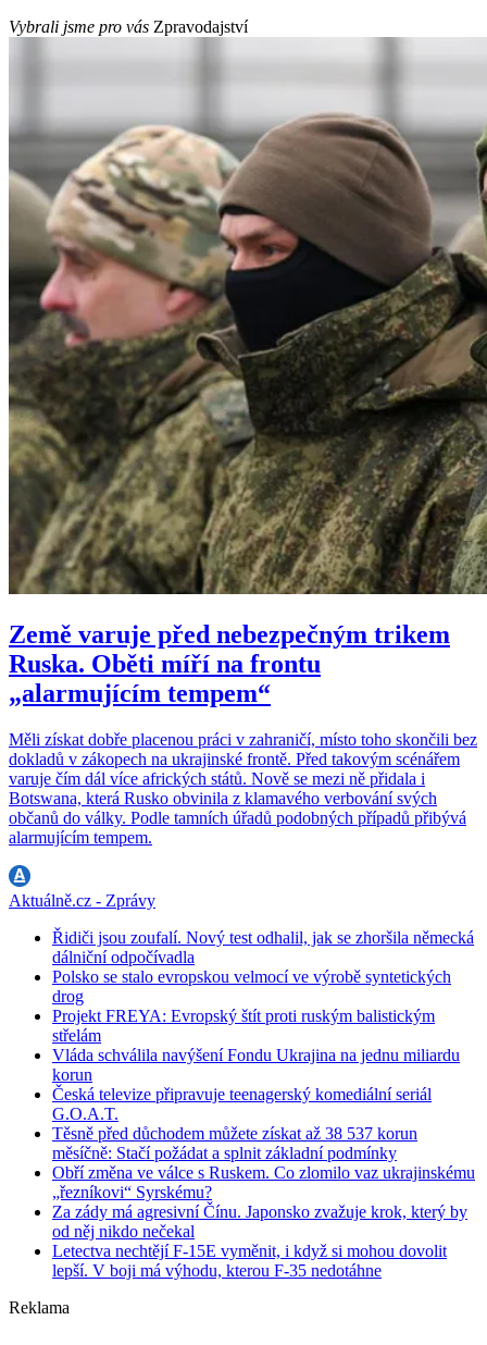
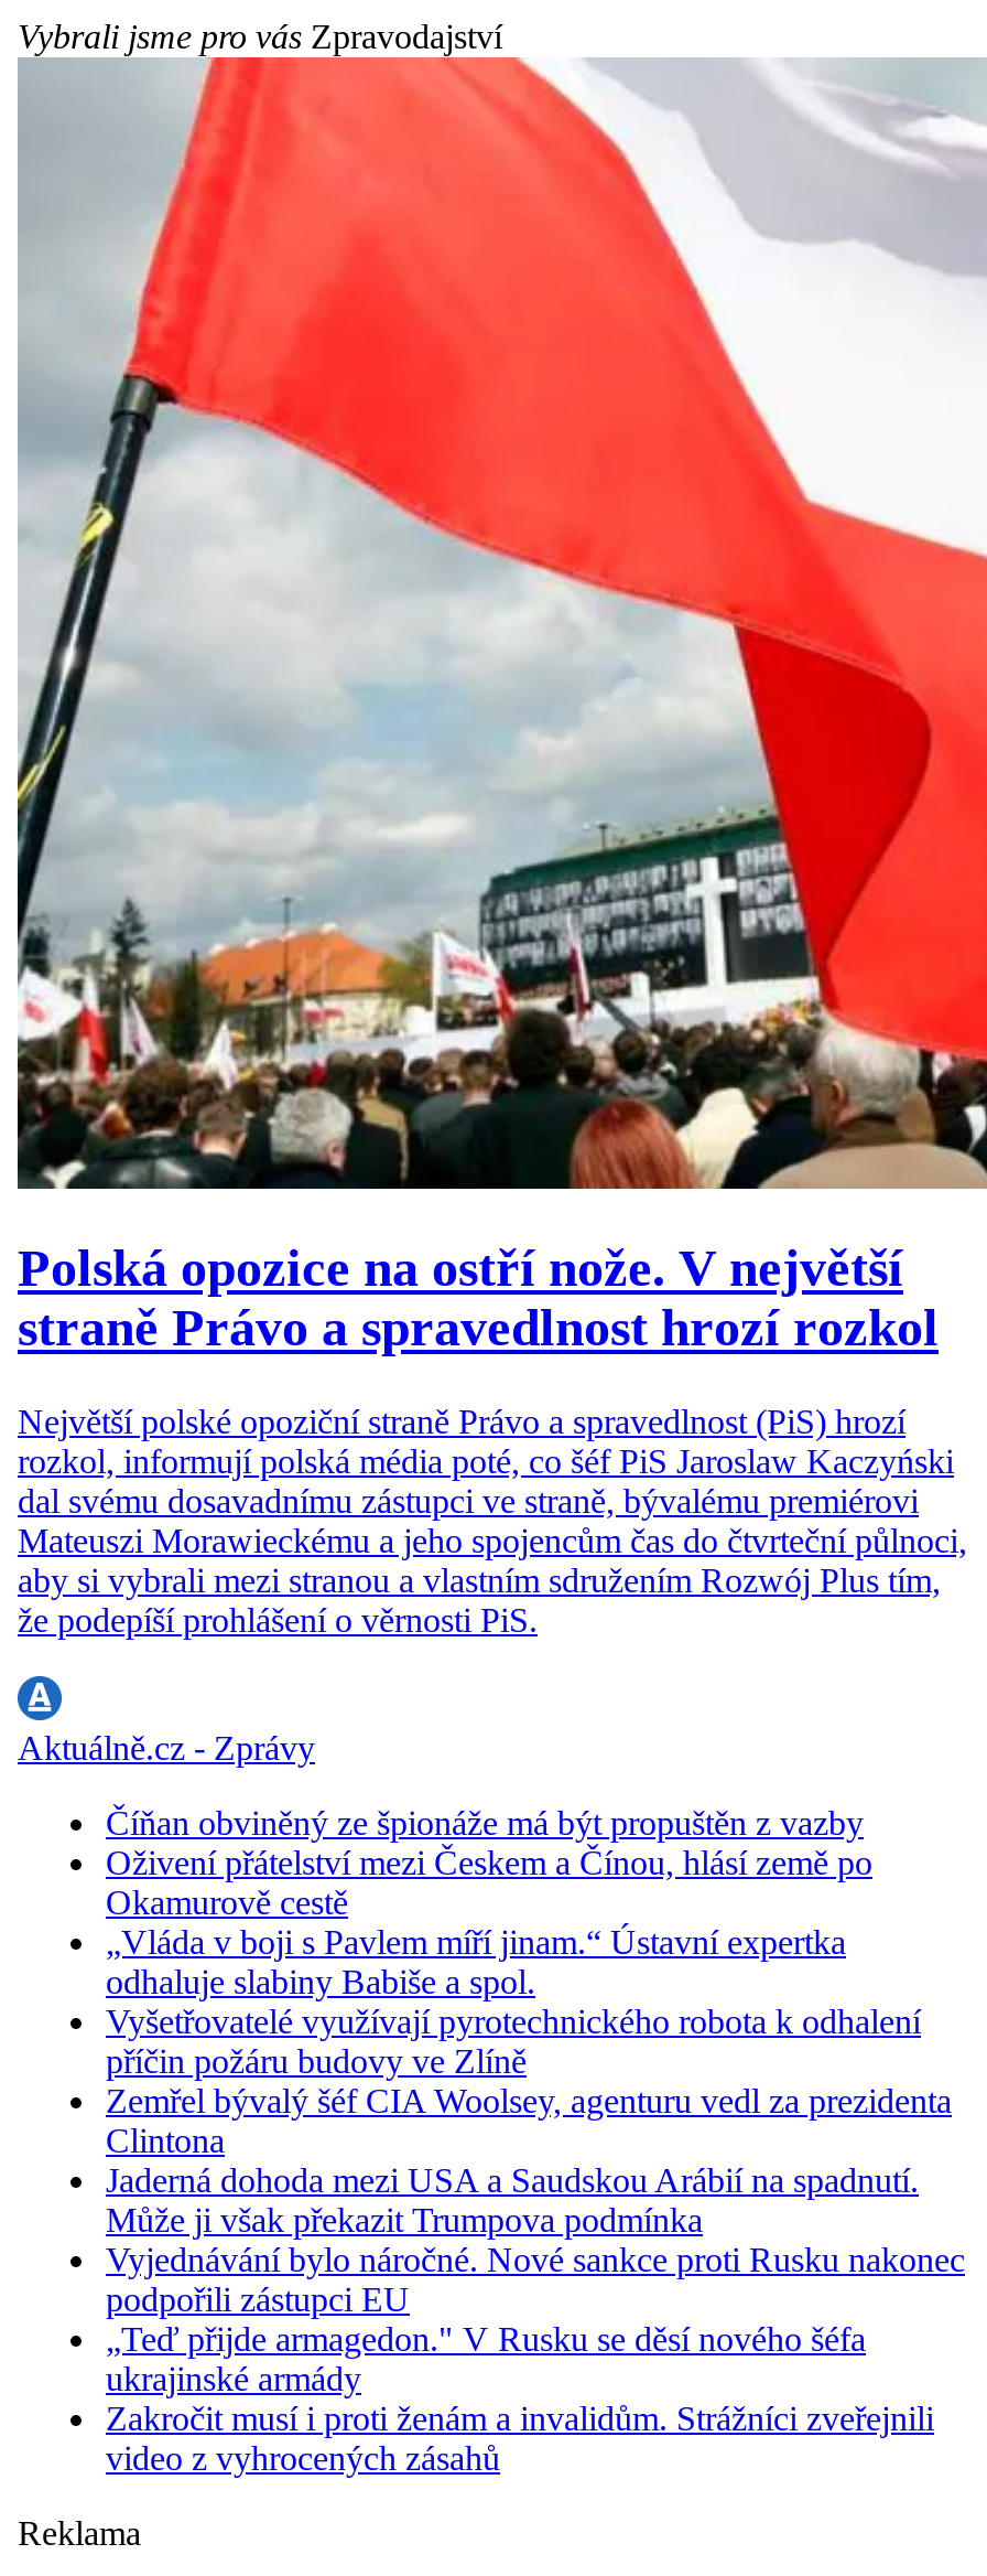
[8,37,484,708] [image] | Země varuje před nebezpečným trikem | Ruska. Oběti míří na frontu | „alarmujícím tempem“ -> [15,57,980,1357] [image] | Polská opozice na ostří nože. V největší | straně Právo a spravedlnost hrozí rozkol
[9,730,477,847] Měli získat dobře placenou práci v zahraničí, místo toho skončili bez | dokladů v zákopech na ukrajinské frontě. Před takovým scénářem | varuje čím dál více afrických států. Nově se mezi ně přidala i | Botswana, která Rusko obvinila z klamavého verbování svých | občanů do války. Podle tamních úřadů podobných případů přibývá | alarmujícím tempem. -> [18,1403,967,1639] Největší polské opoziční straně Právo a spravedlnost (PiS) hrozí | rozkol, informují polská média poté, co šéf PiS Jaroslaw Kaczyński | dal svému dosavadnímu zástupci ve straně, bývalému premiérovi | Mateuszi Morawieckému a jeho spojencům čas do čtvrteční půlnoci, | aby si vybrali mezi stranou a vlastním sdružením Rozwój Plus tím, | že podepíší prohlášení o věrnosti PiS.
[52,928,475,1280] Řidiči jsou zoufalí. Nový test odhalil, jak se zhoršila německá | dálniční odpočívadla | Polsko se stalo evropskou velmocí ve výrobě syntetických | drog | Projekt FREYA: Evropský štít proti ruským balistickým | střelám | Vláda schválila navýšení Fondu Ukrajina na jednu miliardu | korun | Česká televize připravuje teenagerský komediální seriál | G.O.A.T. | Těsně před důchodem můžete získat až 38 537 korun | měsíčně: Stačí požádat a splnit základní podmínky | Obří změna ve válce s Ruskem. Co zlomilo vaz ukrajinskému | „řezníkovi“ Syrskému? | Za zády má agresivní Čínu. Japonsko zvažuje krok, který by | od něj nikdo nečekal | Letectva nechtějí F-15E vyměnit, i když si mohou dovolit | lepší. V boji má výhodu, kterou F-35 nedotáhne -> [106,1805,965,2477] Číňan obviněný ze špionáže má být propuštěn z vazby | Oživení přátelství mezi Českem a Čínou, hlásí země po | Okamurově cestě | „Vláda v boji s Pavlem míří jinam.“ Ústavní expertka | odhaluje slabiny Babiše a spol. | Vyšetřovatelé využívají pyrotechnického robota k odhalení | příčin požáru budovy ve Zlíně | Zemřel bývalý šéf CIA Woolsey, agenturu vedl za prezidenta | Clintona | Jaderná dohoda mezi USA a Saudskou Arábií na spadnutí. | Může ji však překazit Trumpova podmínka | Vyjednávání bylo náročné. Nové sankce proti Rusku nakonec | podpořili zástupci EU | „Teď přijde armagedon." V Rusku se děsí nového šéfa | ukrajinské armády | Zakročit musí i proti ženám a invalidům. Strážníci zveřejnili | video z vyhrocených zásahů

